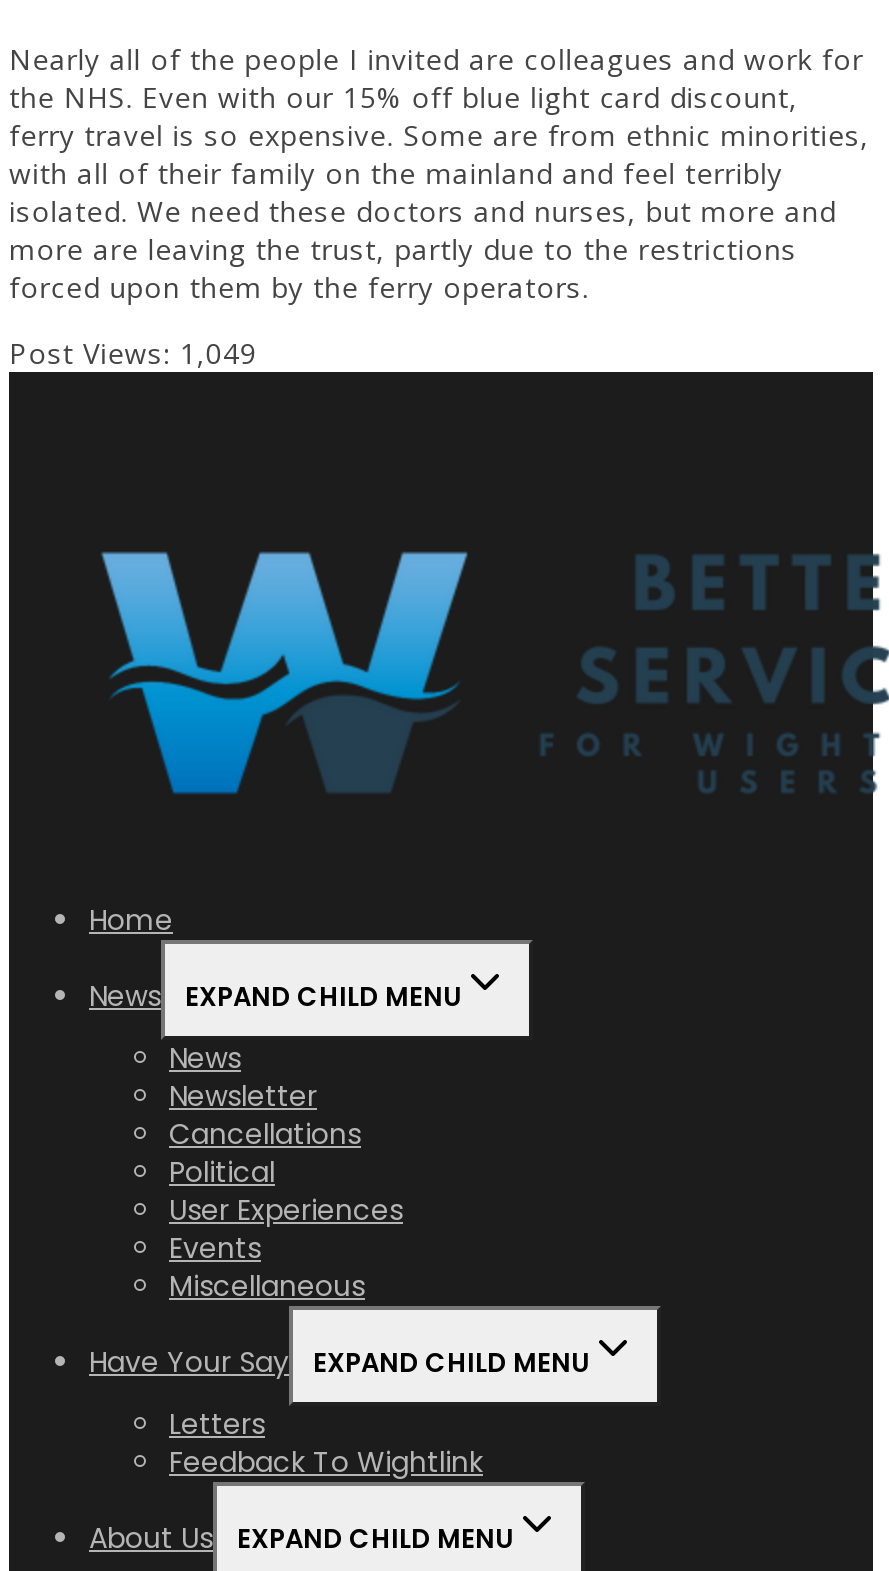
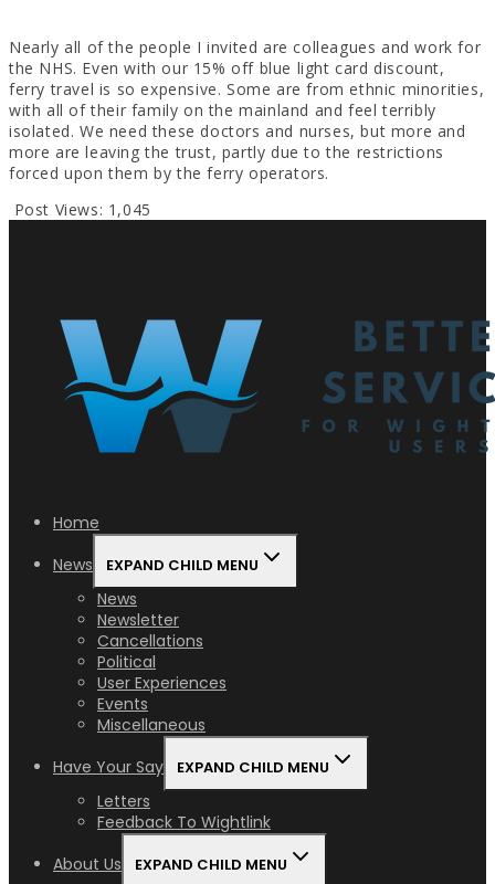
[9,334,257,372] Post Views: 1,049 -> [14,199,151,220] Post Views: 1,045

